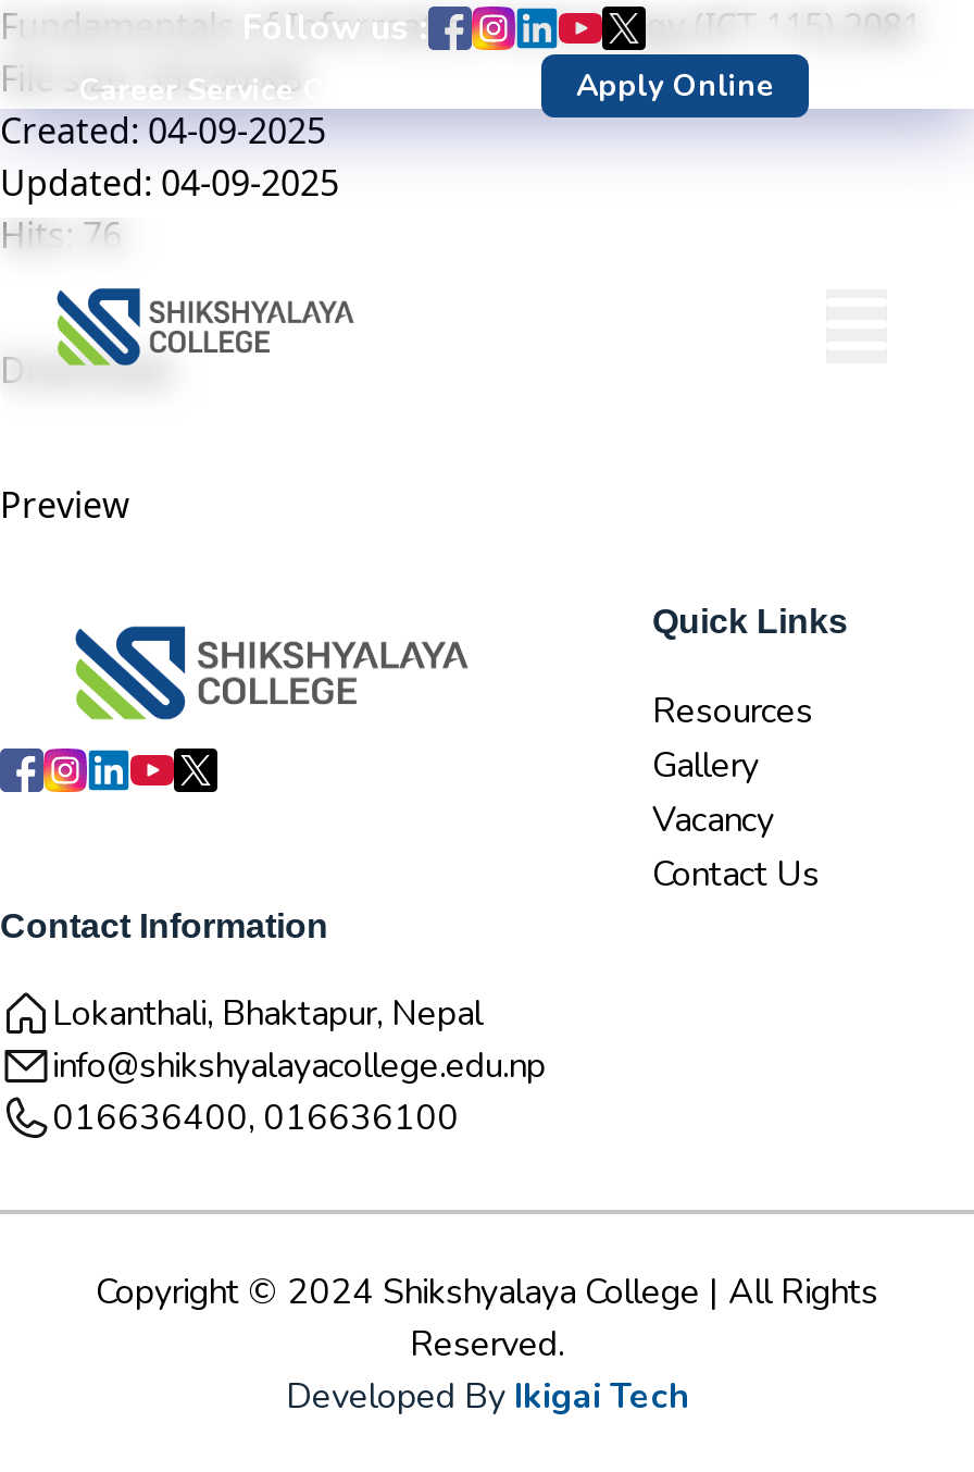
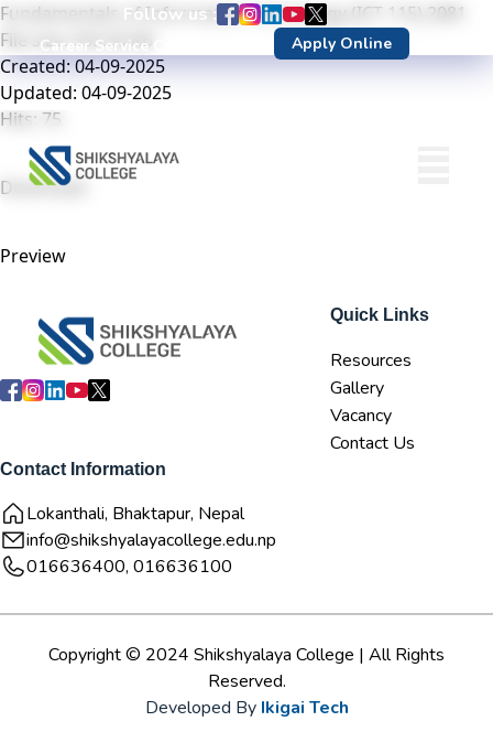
[0,211,122,259] Hits: 76 -> [0,107,62,131] Hits: 75

